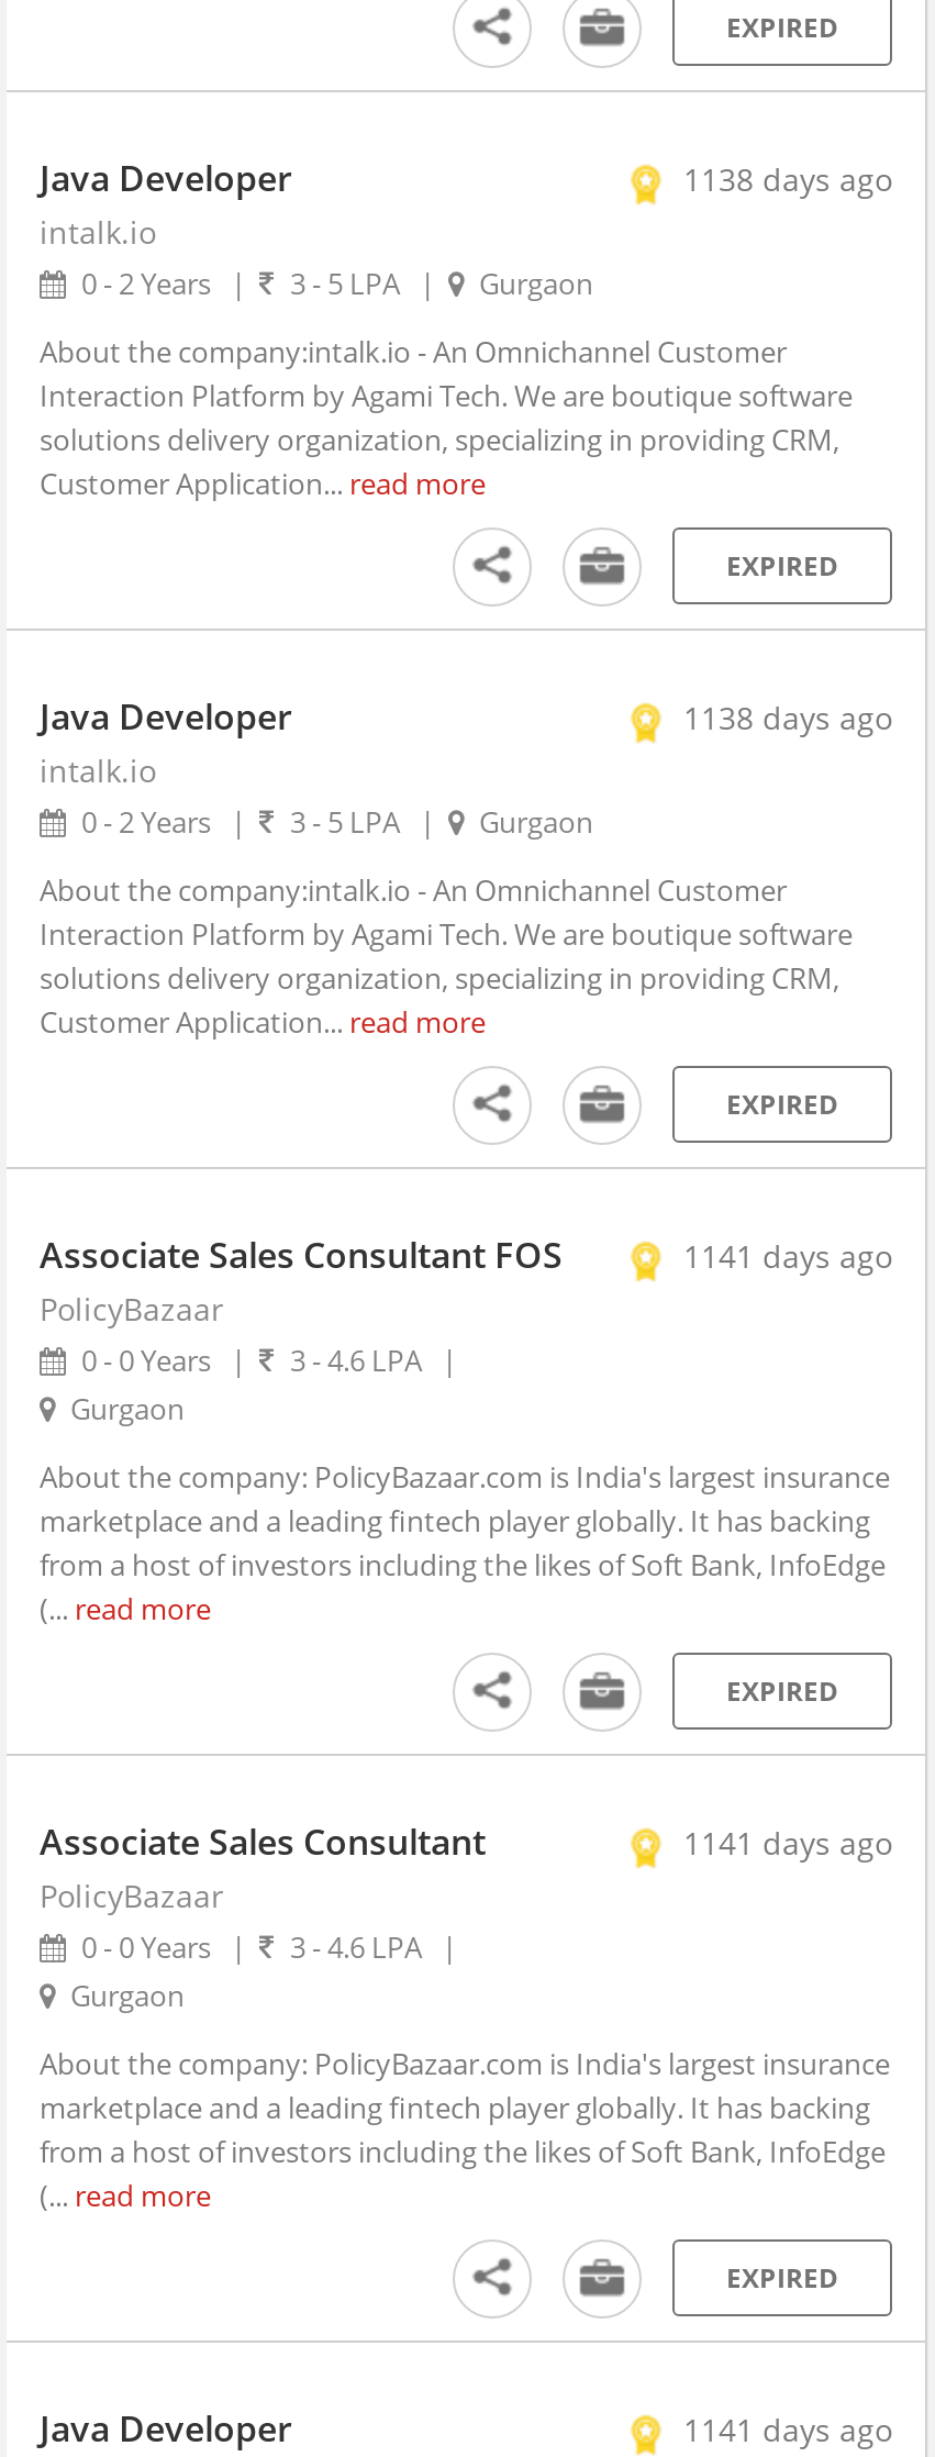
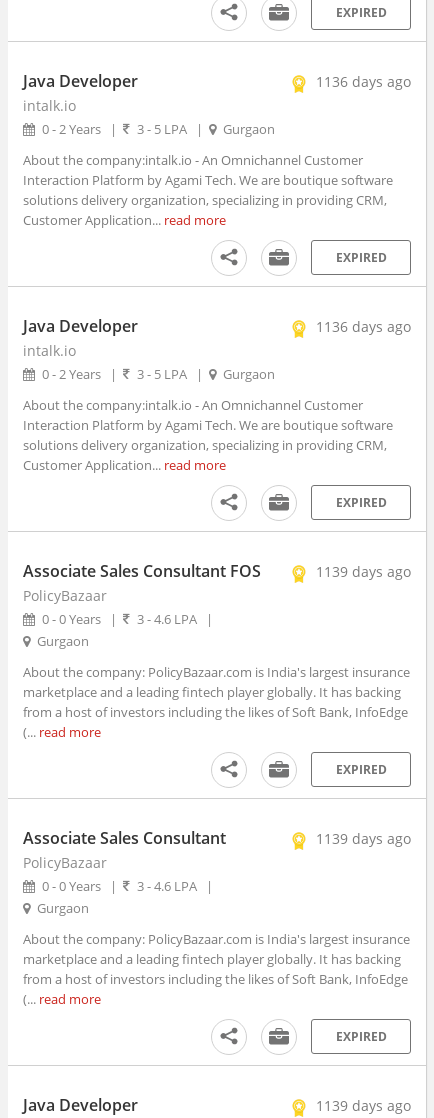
[683,158,892,200] 1138 days ago -> [316,72,411,91] 1136 days ago
[683,697,892,738] 1138 days ago -> [316,317,411,336] 1136 days ago
[683,1235,892,1277] 1141 days ago -> [316,562,411,581] 1139 days ago
[683,1822,892,1864] 1141 days ago -> [316,829,411,848] 1139 days ago
[683,2409,892,2450] 1141 days ago -> [316,1096,411,1115] 1139 days ago

